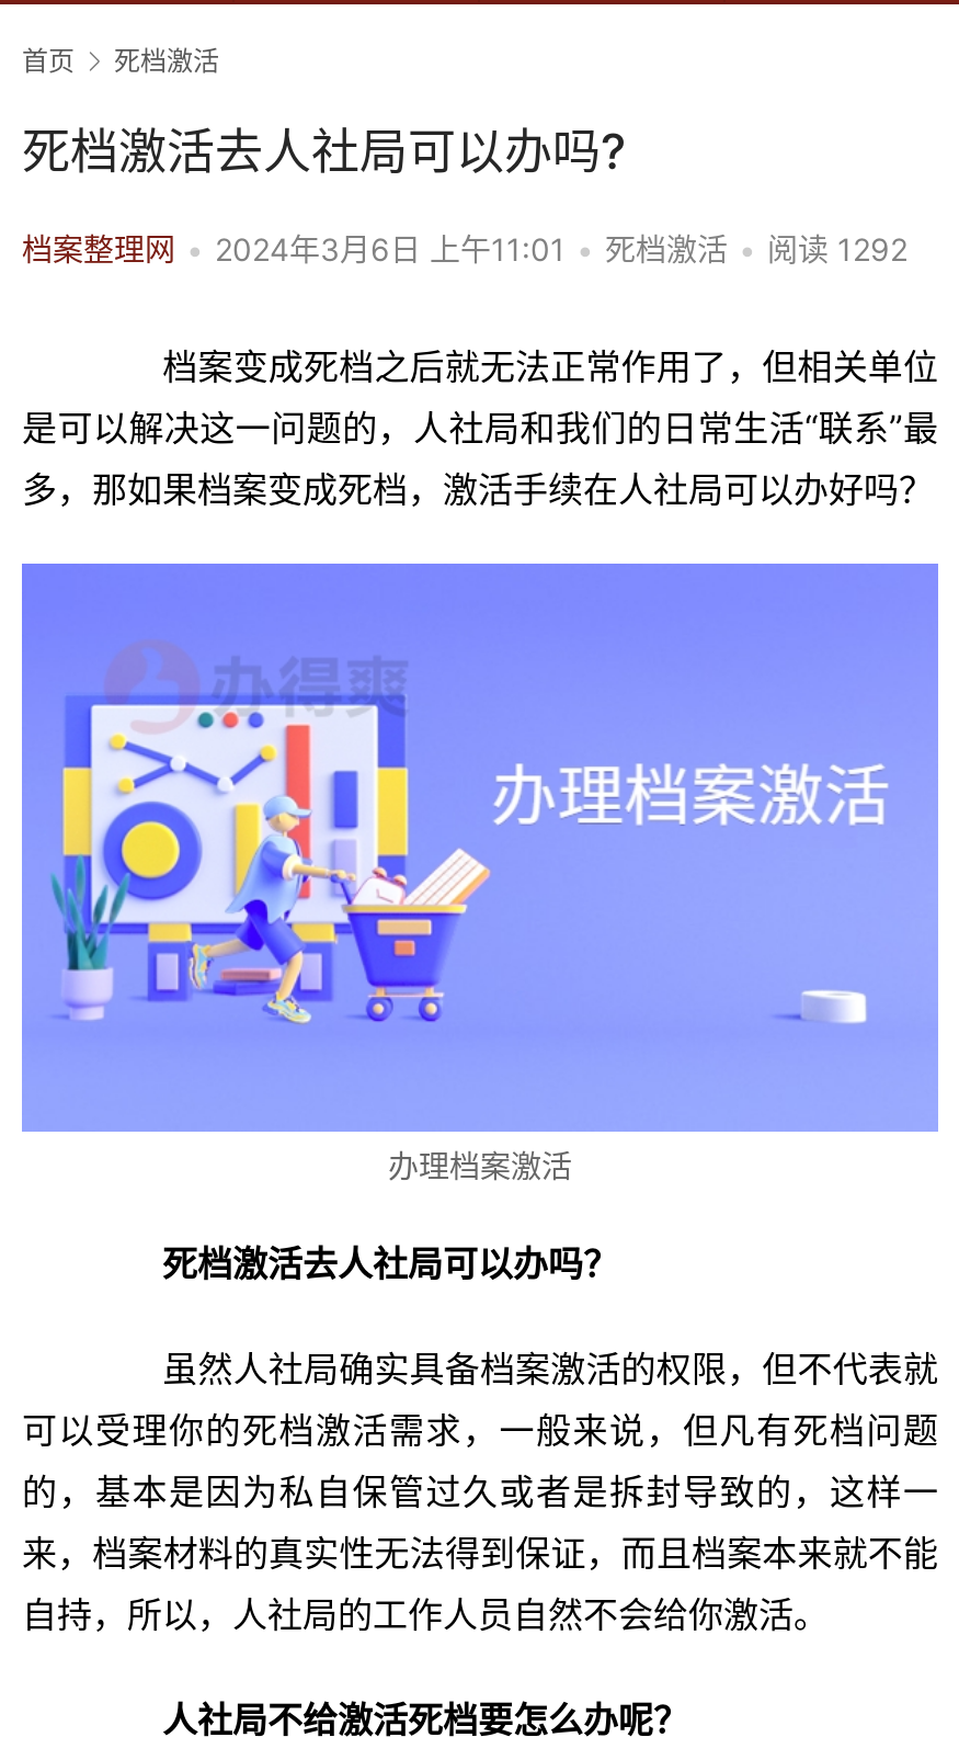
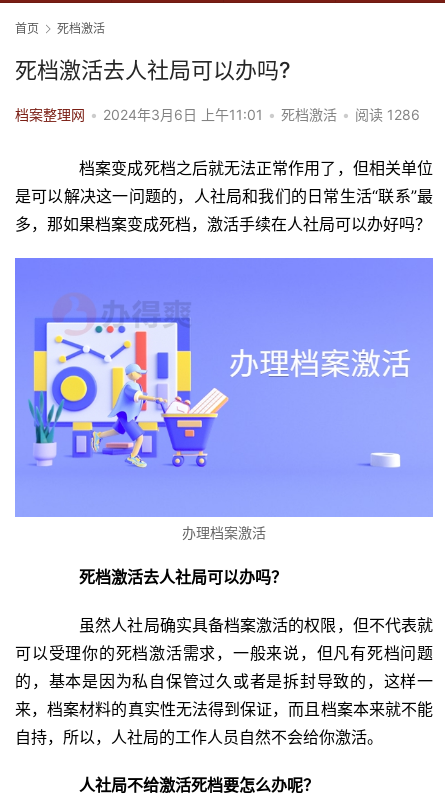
[22,231,907,268] 档案整理网 • 2024年3月6日 上午11:01 • 死档激活 • 阅读 1292 -> [15,106,420,123] 档案整理网 • 2024年3月6日 上午11:01 • 死档激活 • 阅读 1286

